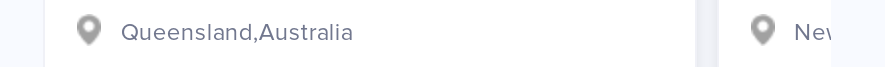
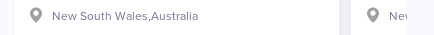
[121,23,353,47] Queensland,Australia -> [52,11,198,23] New South Wales,Australia

